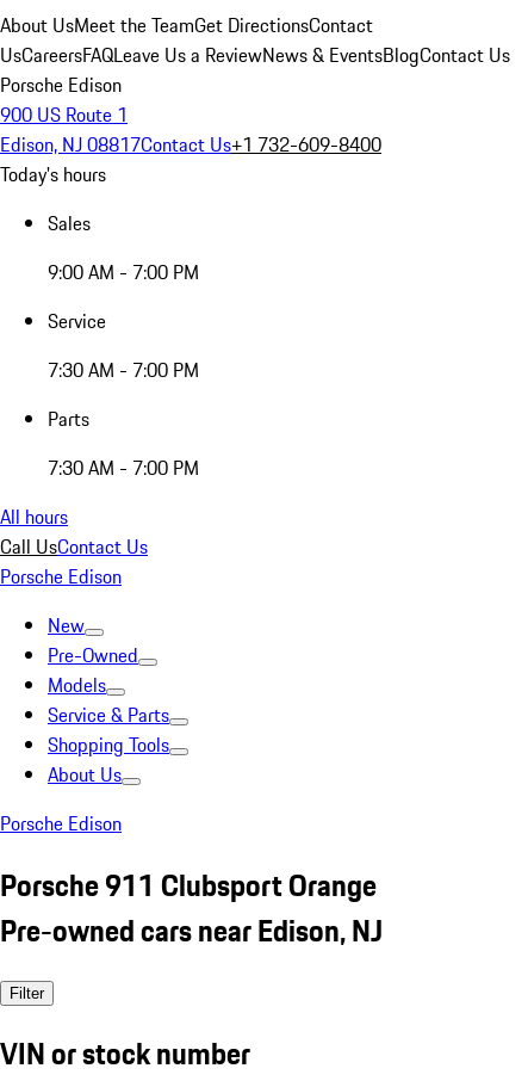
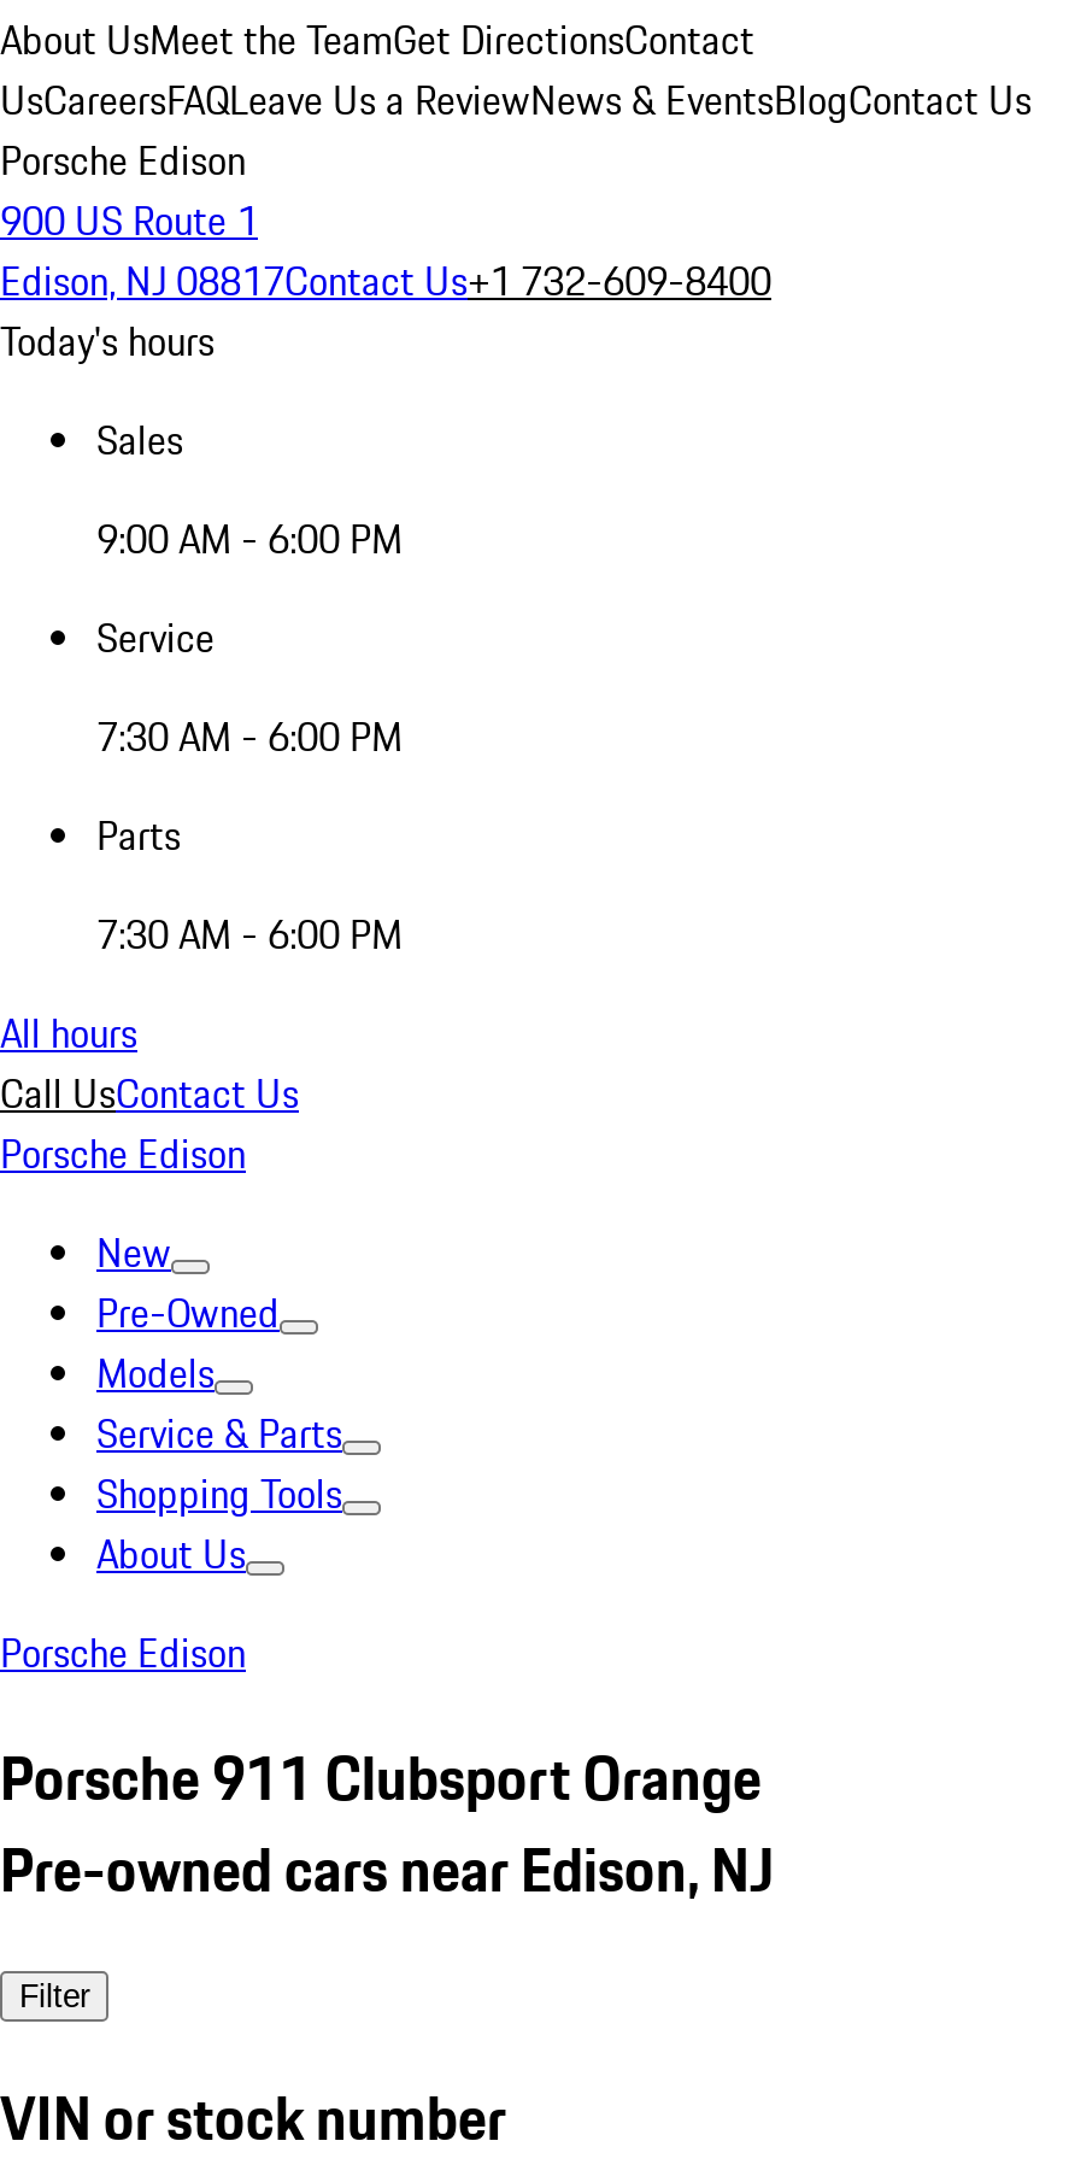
[48,258,199,286] 9:00 AM - 7:00 PM -> [96,510,403,568] 9:00 AM - 6:00 PM
[48,356,199,384] 7:30 AM - 7:00 PM -> [96,708,403,766] 7:30 AM - 6:00 PM
[48,453,199,482] 7:30 AM - 7:00 PM -> [96,905,403,963] 7:30 AM - 6:00 PM

